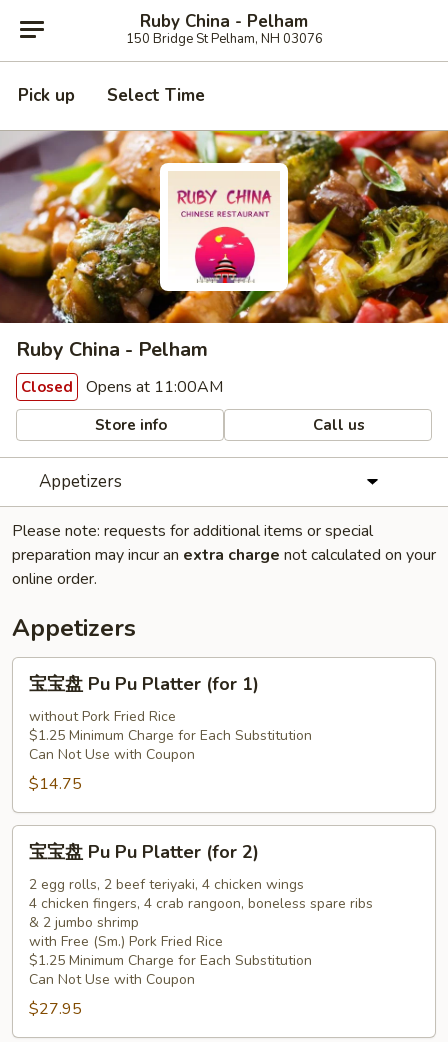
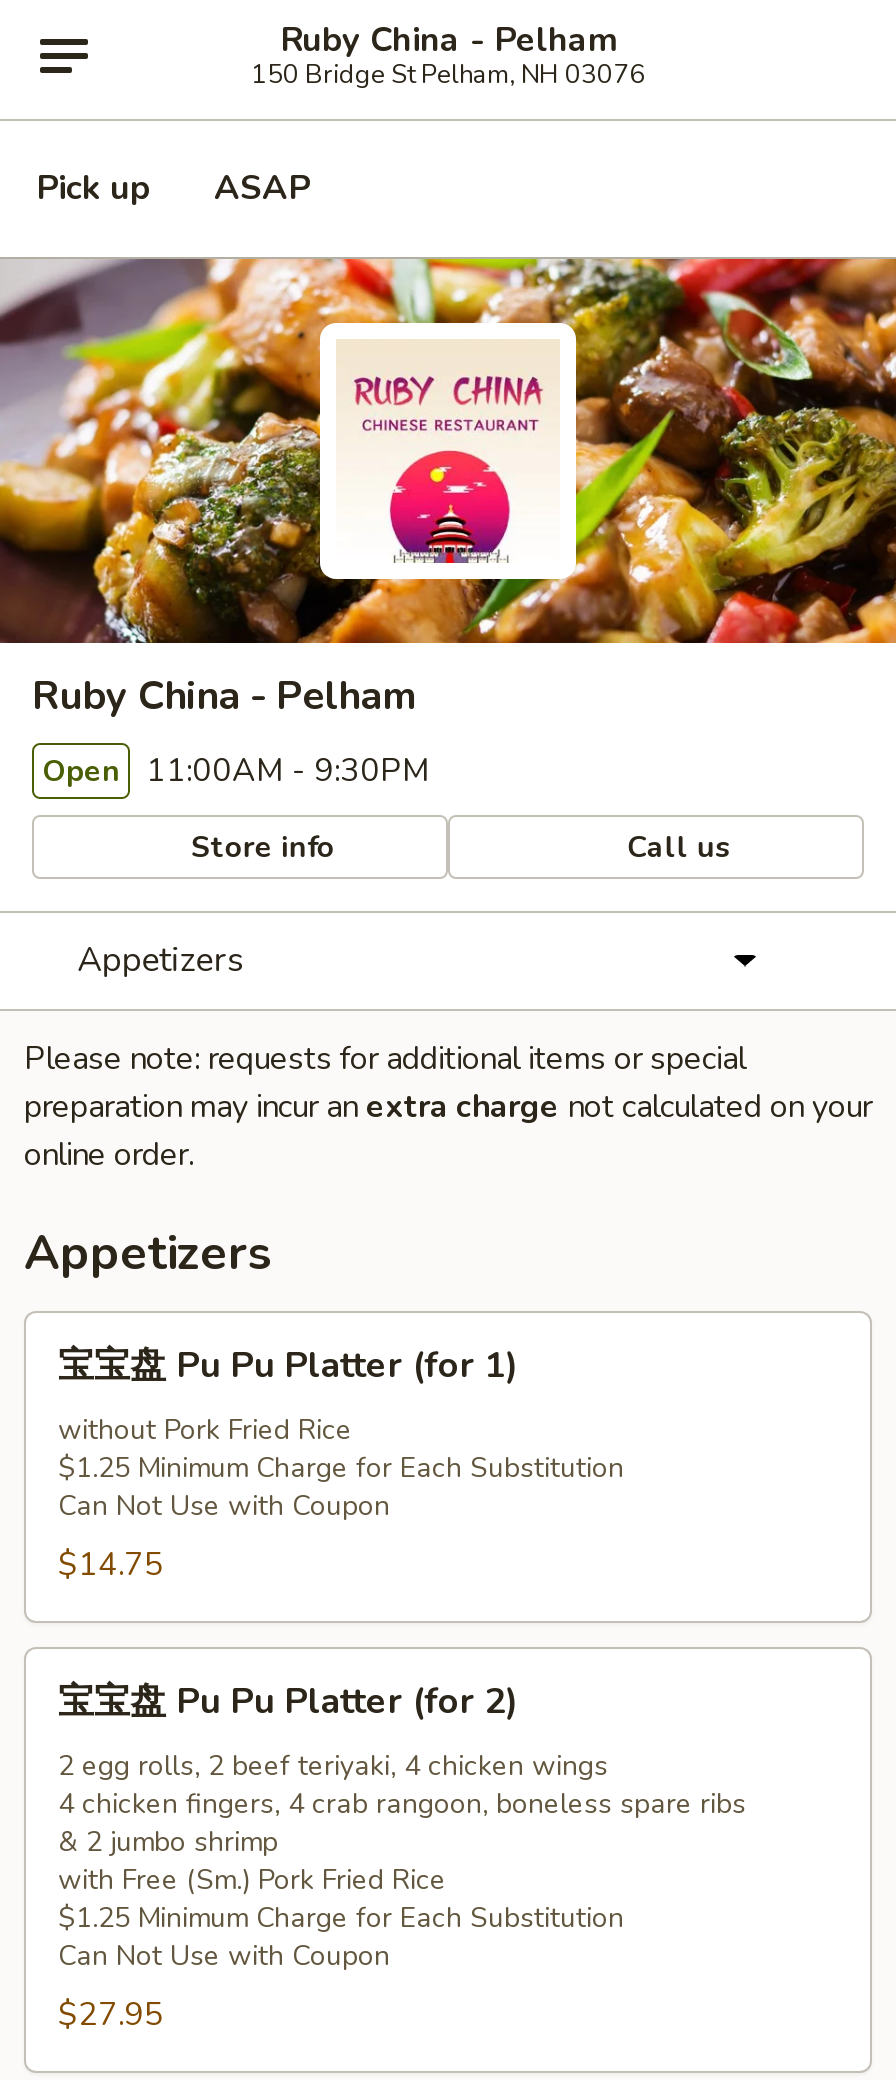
[107,84,205,107] Select Time -> [214,165,310,211] ASAP
[21,376,223,398] Closed Opens at 11:00AM -> [42,749,430,793] Open 11:00AM - 9:30PM

